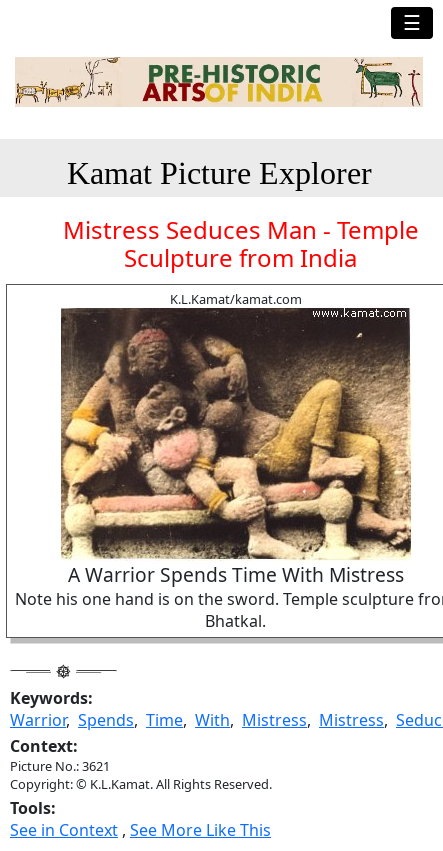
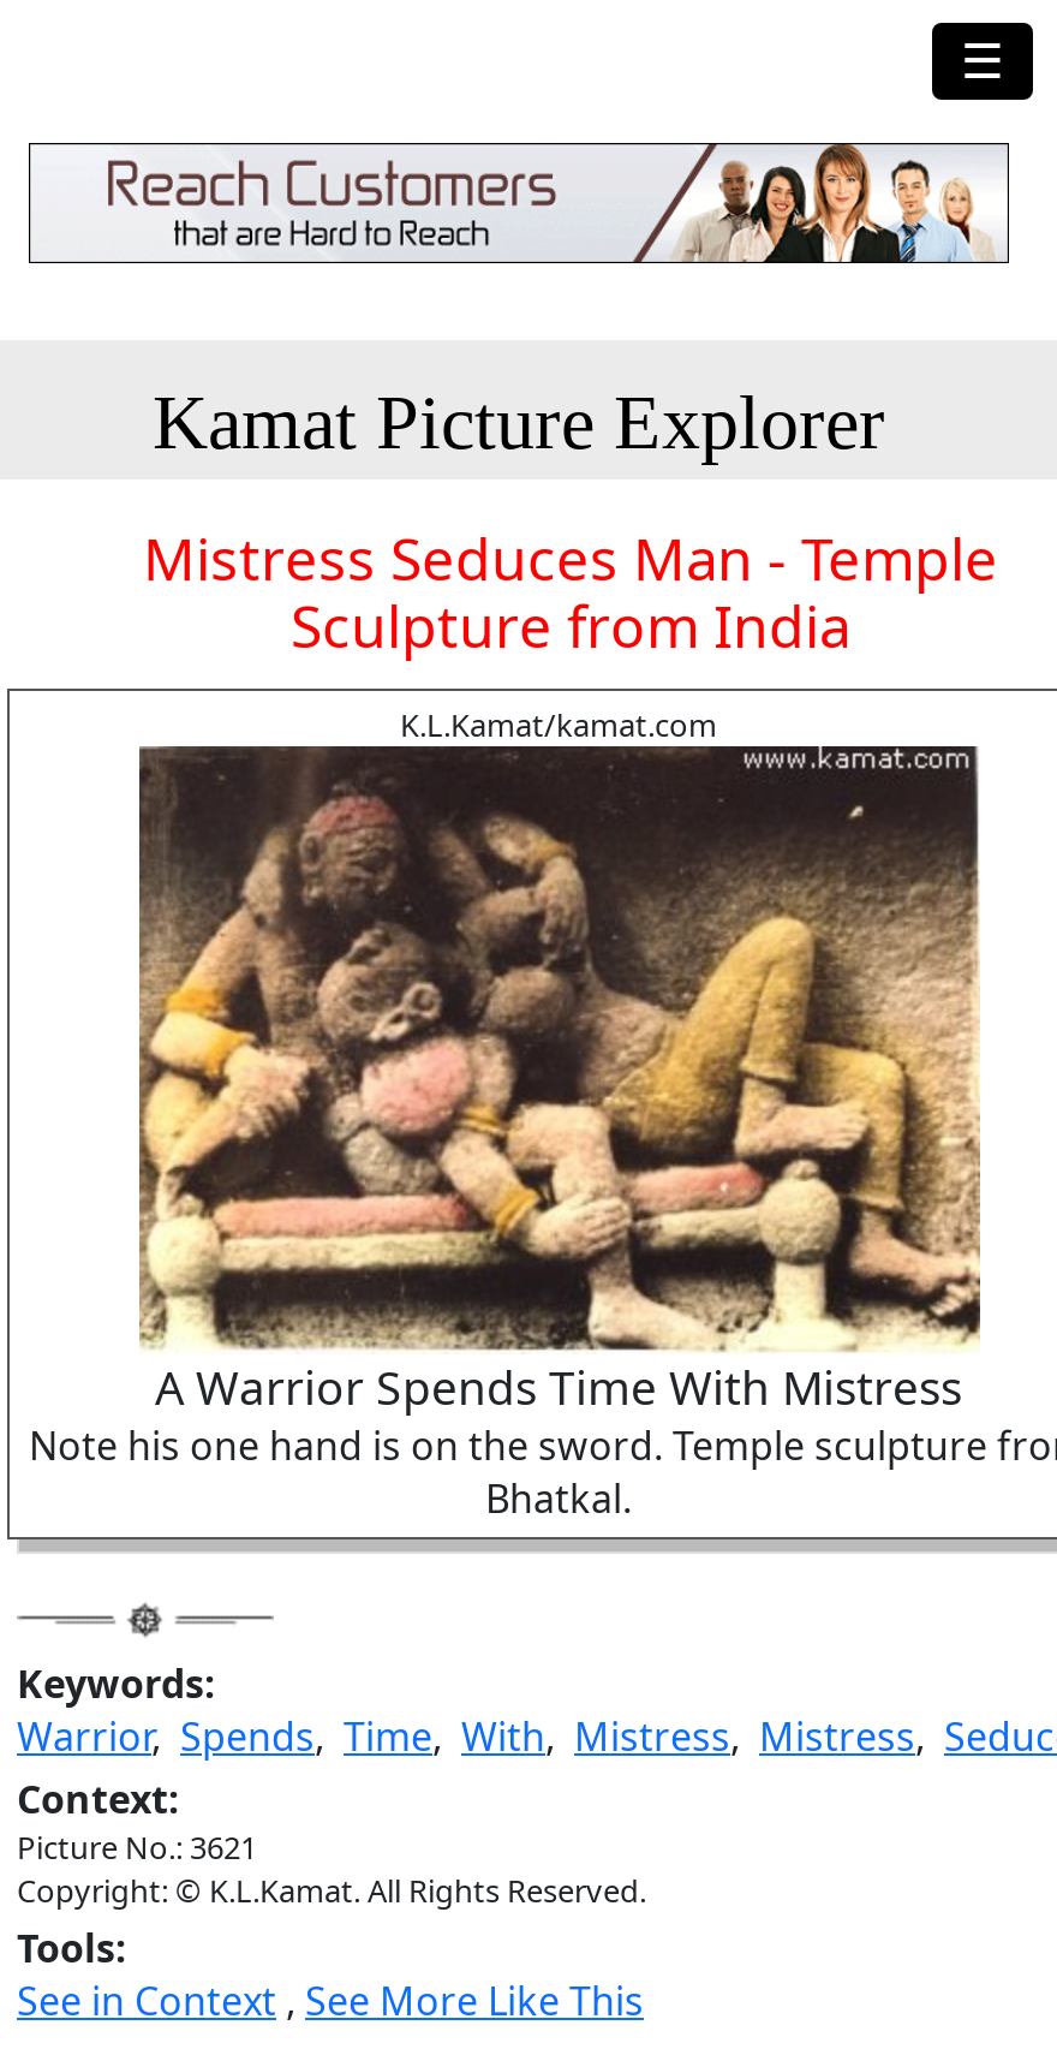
[16,57,423,107] [image] -> [26,141,1011,266] [image]

